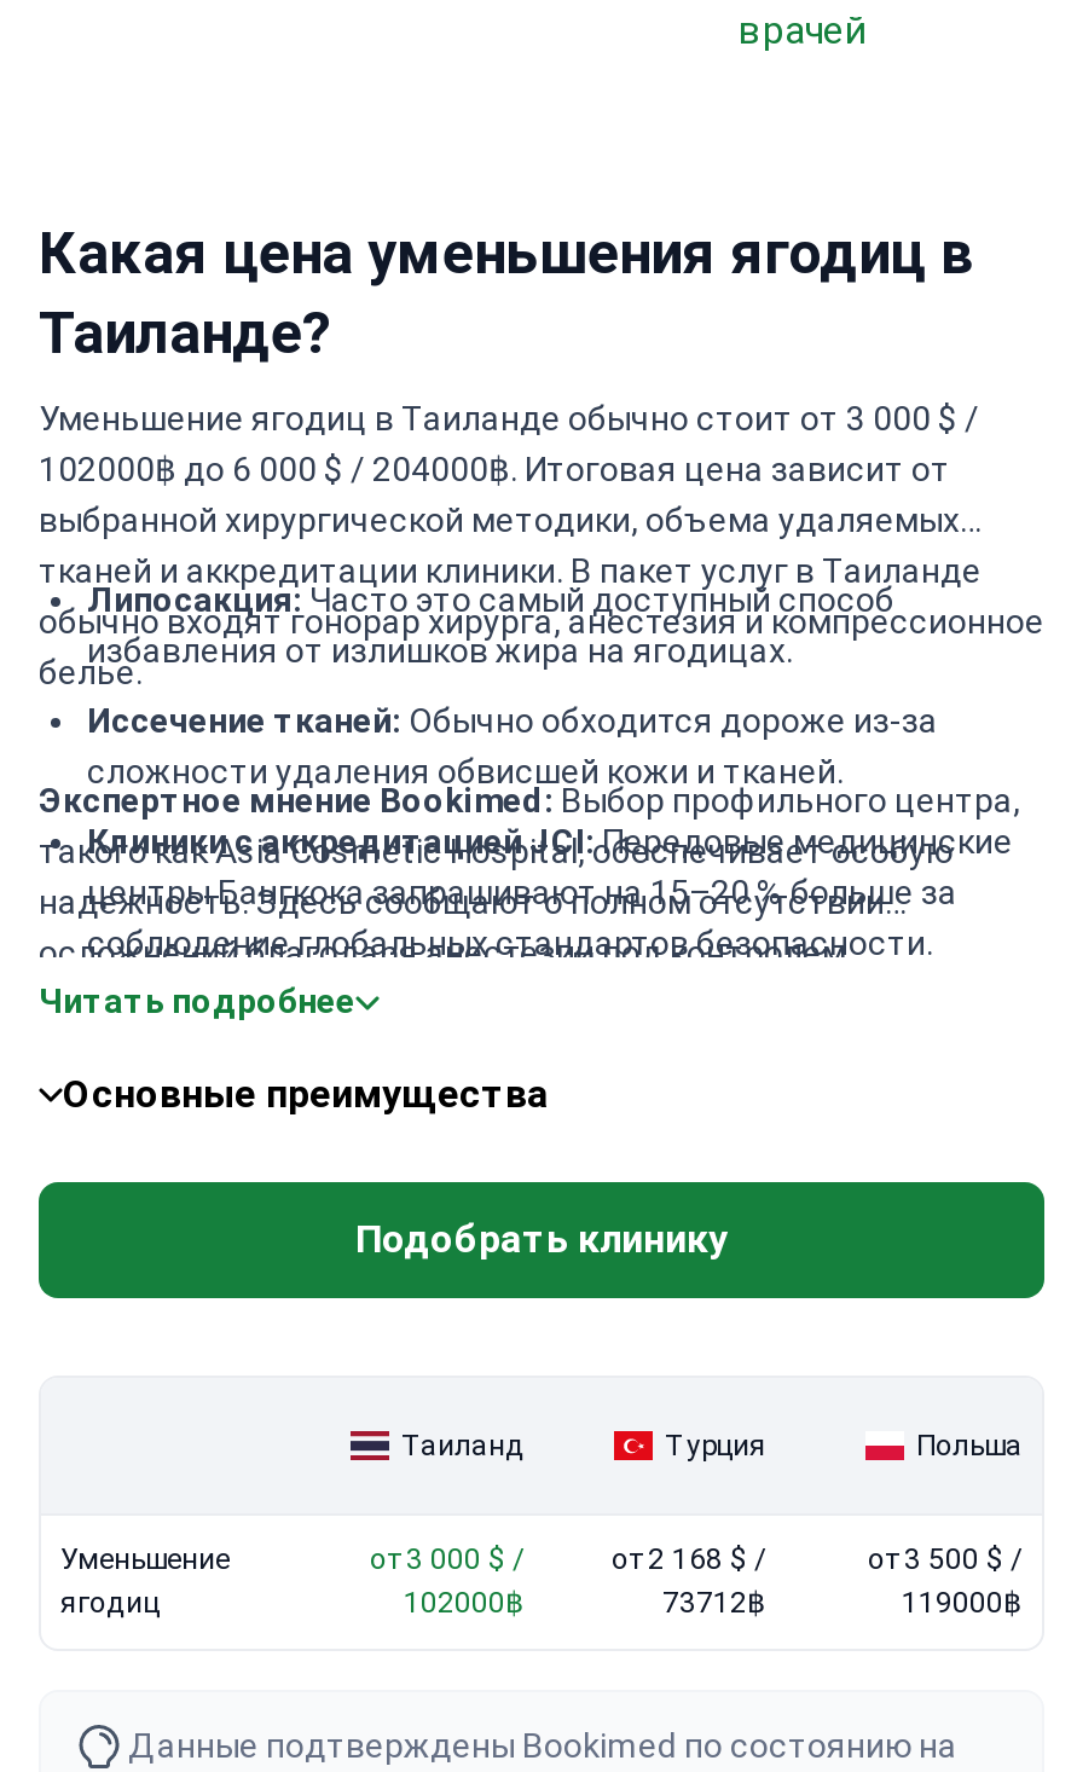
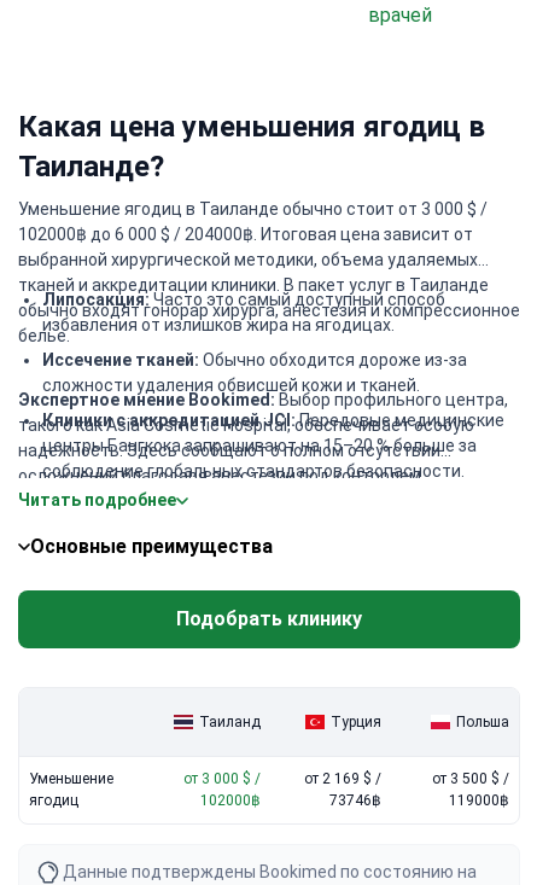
[612,1542,766,1576] от 2 168 $ / -> [304,770,381,787] от 2 169 $ /
[662,1586,766,1620] 73712฿ -> [329,792,381,809] 73746฿

